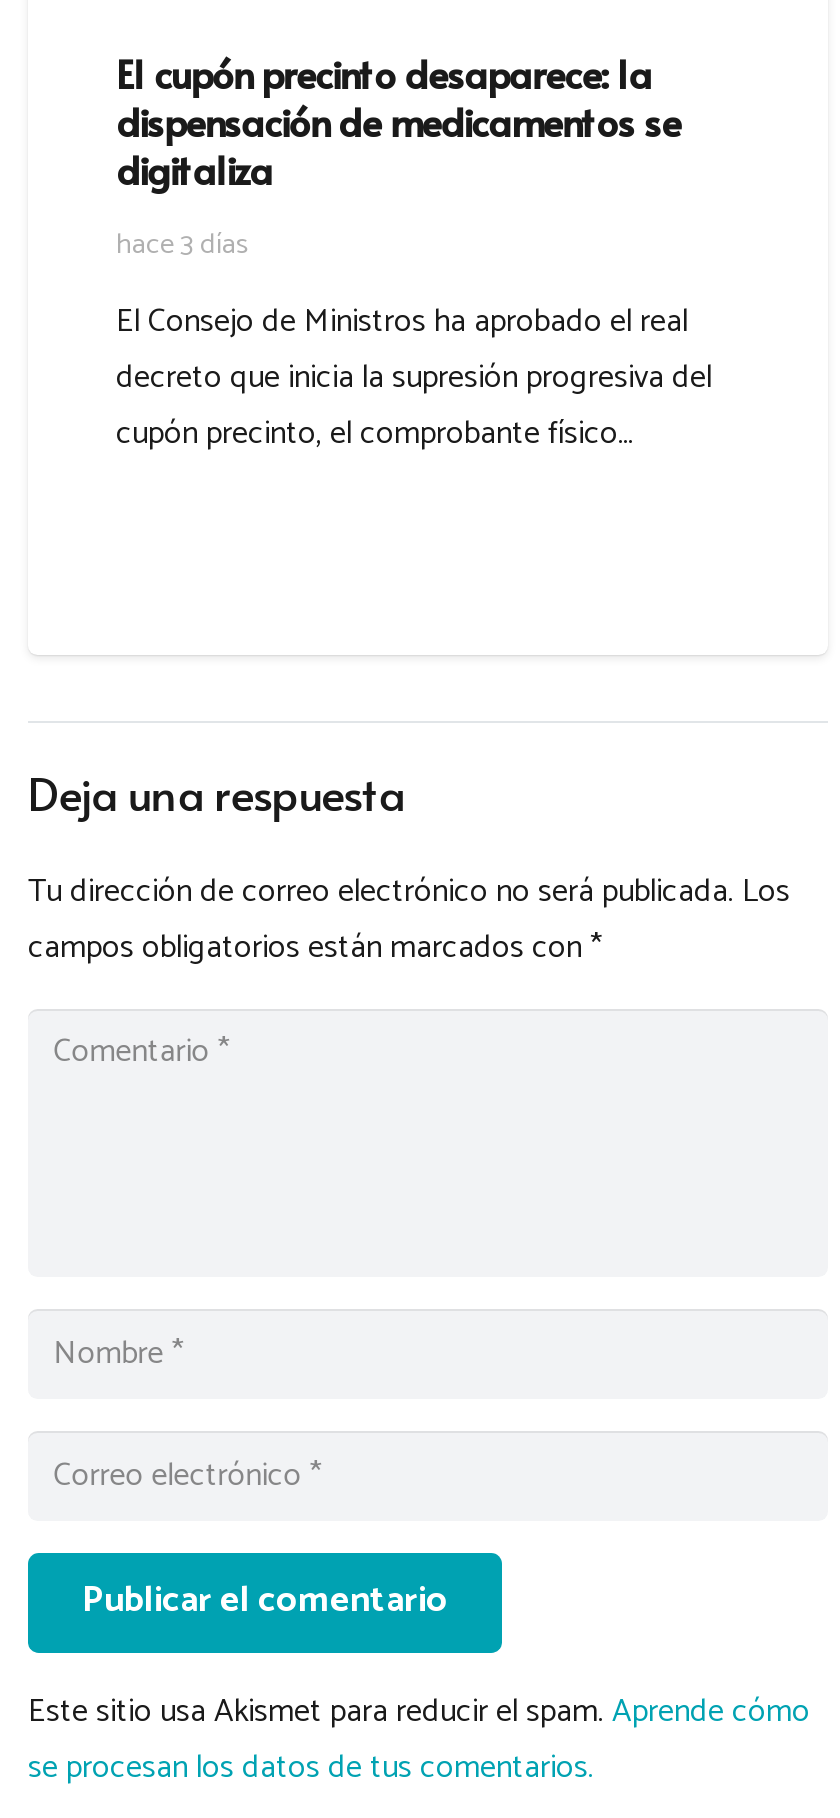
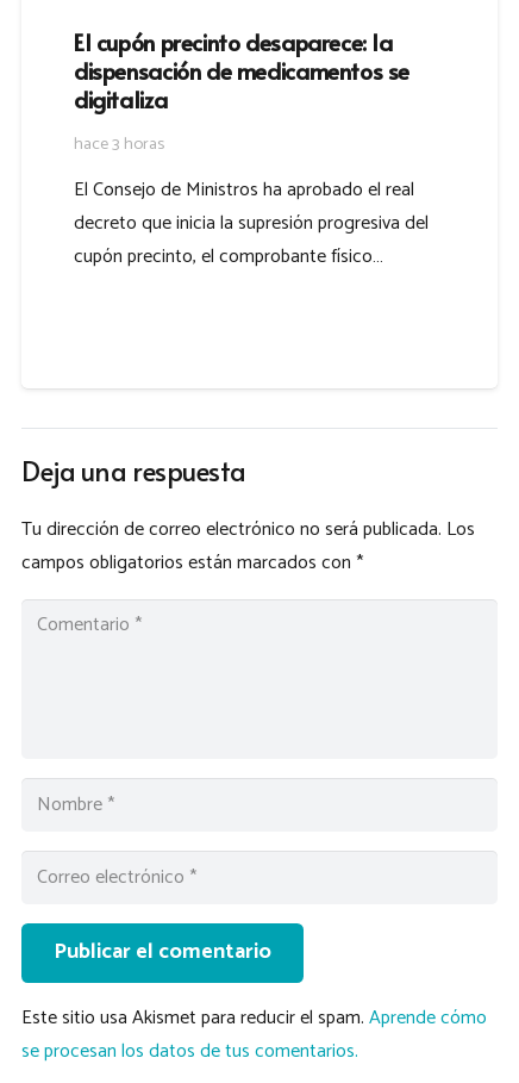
[116,220,248,268] hace 3 días -> [74,129,164,158] hace 3 horas

